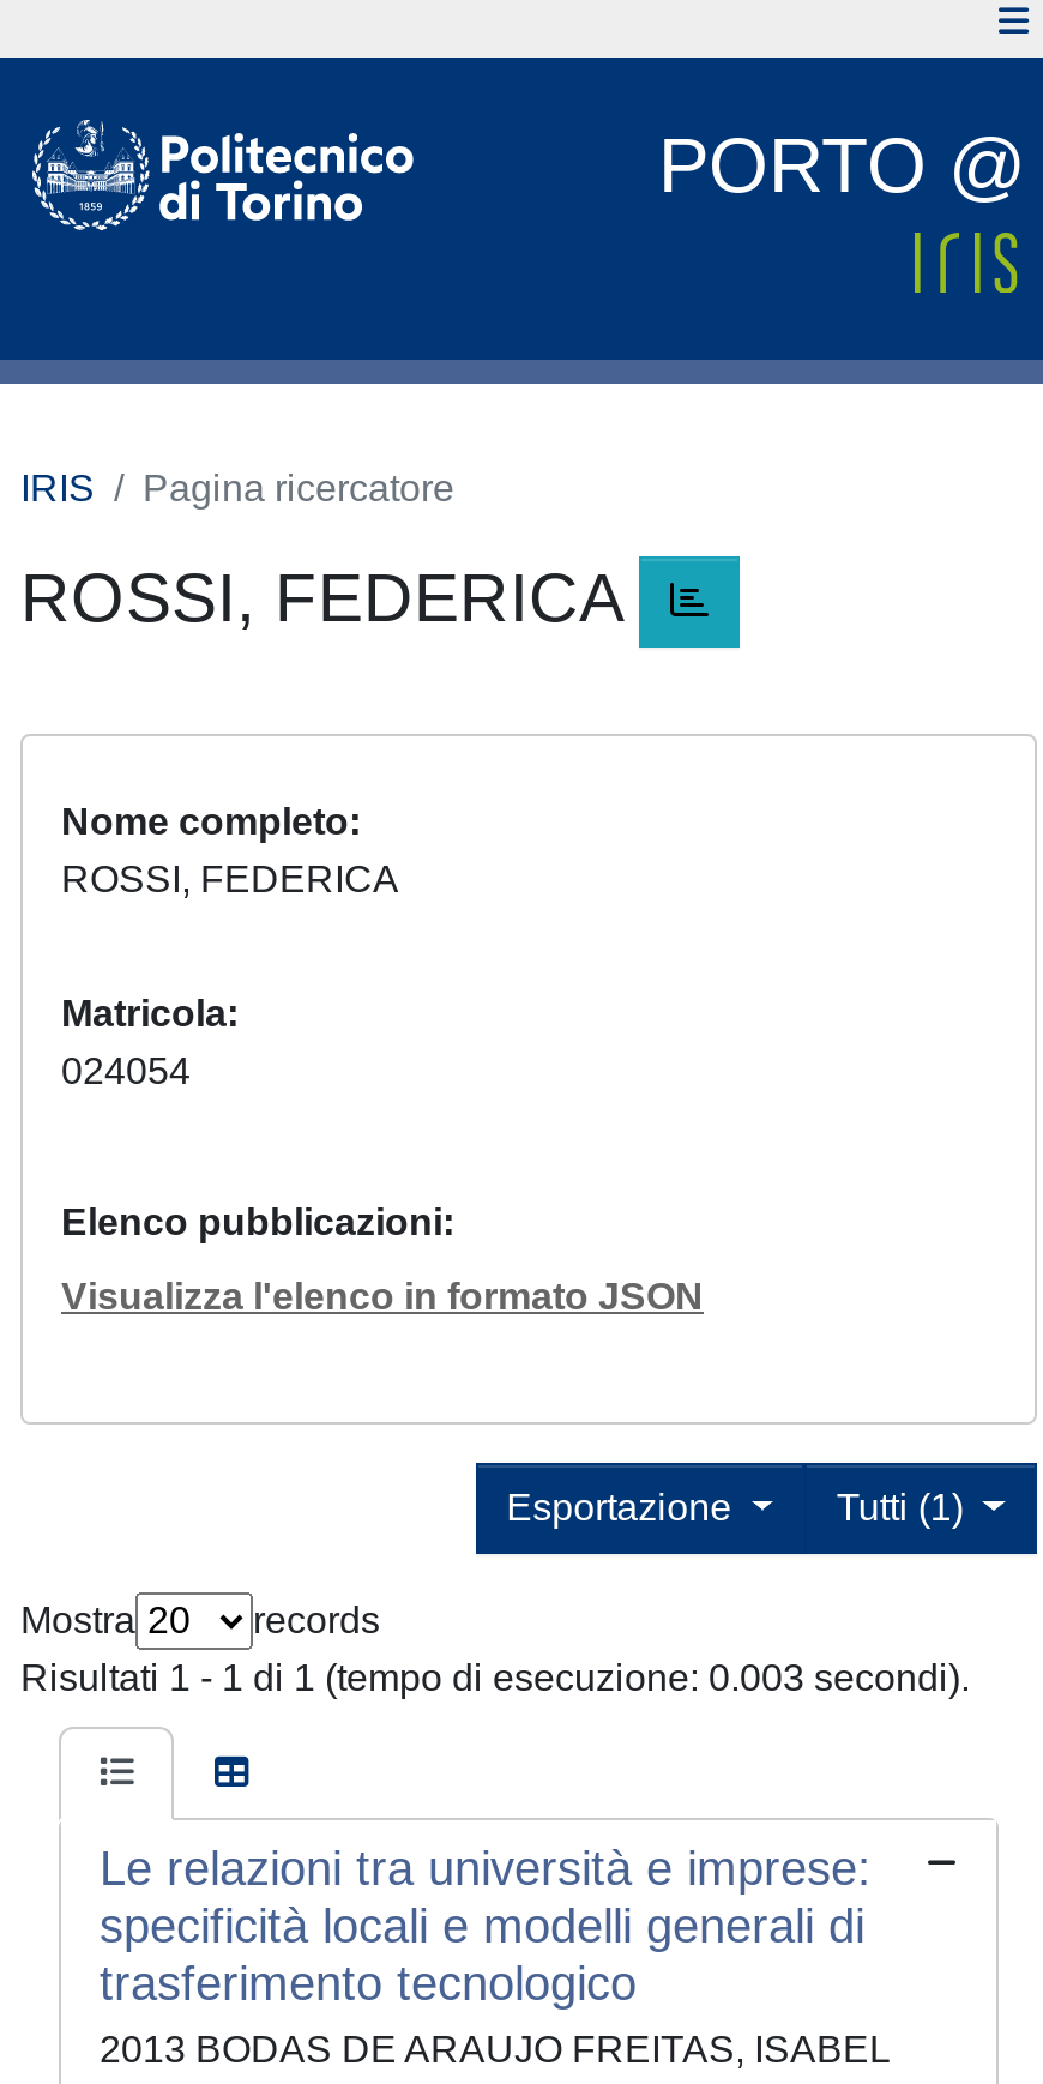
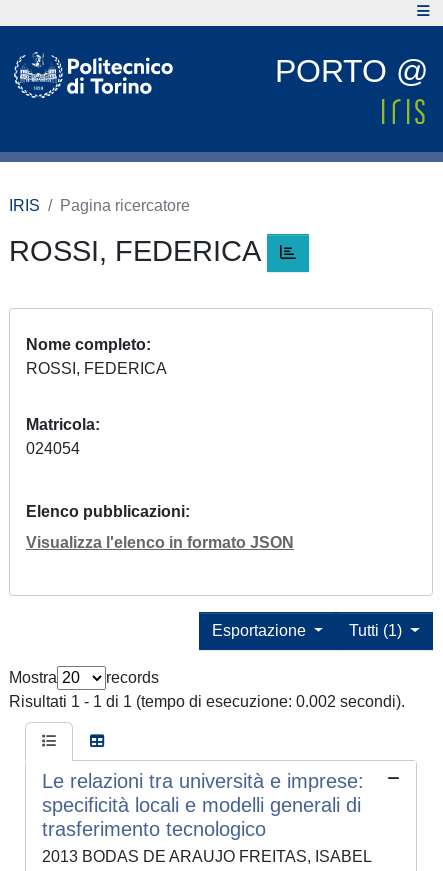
[20,1658,970,1699] Risultati 1 - 1 di 1 (tempo di esecuzione: 0.003 secondi). -> [9,693,405,710] Risultati 1 - 1 di 1 (tempo di esecuzione: 0.002 secondi).

